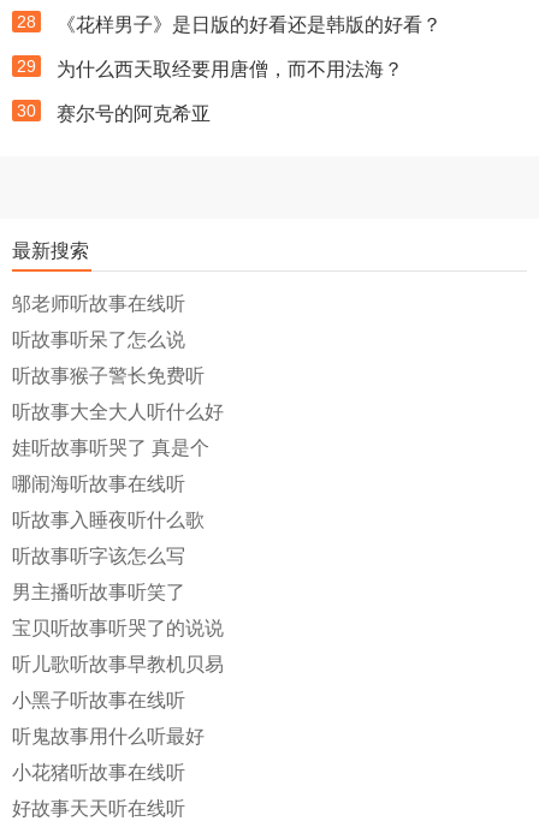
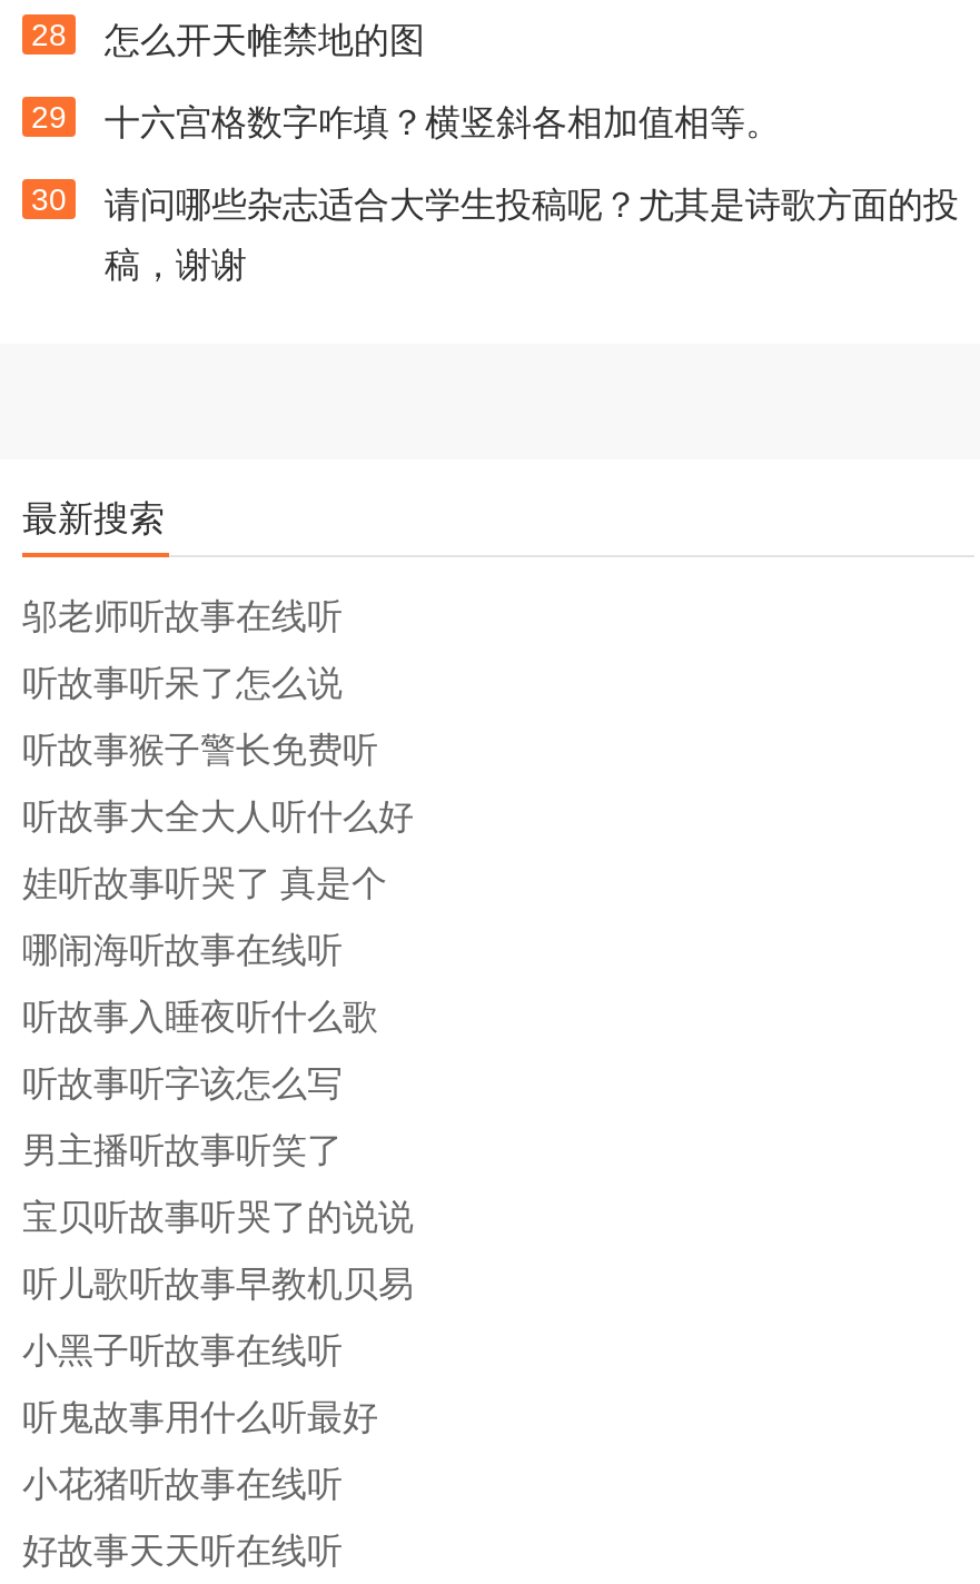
[57,14,442,35] 《花样男子》是日版的好看还是韩版的好看？ -> [105,21,425,59] 怎么开天帷禁地的图
[57,59,403,79] 为什么西天取经要用唐僧，而不用法海？ -> [105,103,781,141] 十六宫格数字咋填？横竖斜各相加值相等。
[57,103,211,124] 赛尔号的阿克希亚 -> [105,186,959,284] 请问哪些杂志适合大学生投稿呢？尤其是诗歌方面的投 | 稿，谢谢

